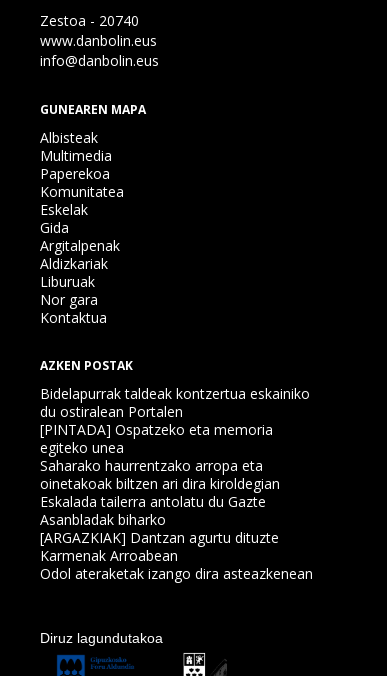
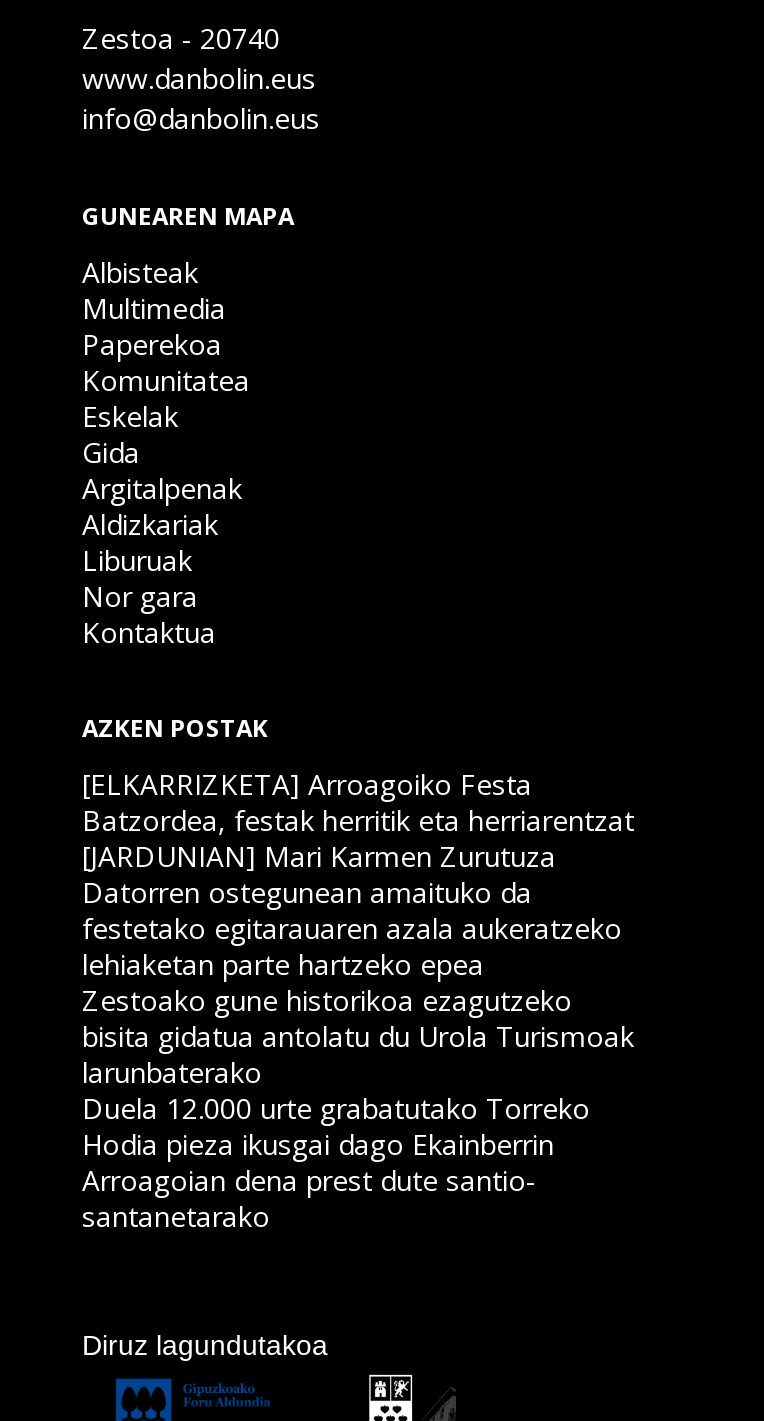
[40,384,313,583] Bidelapurrak taldeak kontzertua eskainiko | du ostiralean Portalen | [PINTADA] Ospatzeko eta memoria | egiteko unea | Saharako haurrentzako arropa eta | oinetakoak biltzen ari dira kiroldegian | Eskalada tailerra antolatu du Gazte | Asanbladak biharko | [ARGAZKIAK] Dantzan agurtu dituzte | Karmenak Arroabean | Odol ateraketak izango dira asteazkenean -> [82,765,634,1235] [ELKARRIZKETA] Arroagoiko Festa | Batzordea, festak herritik eta herriarentzat | [JARDUNIAN] Mari Karmen Zurutuza | Datorren ostegunean amaituko da | festetako egitarauaren azala aukeratzeko | lehiaketan parte hartzeko epea | Zestoako gune historikoa ezagutzeko | bisita gidatua antolatu du Urola Turismoak | larunbaterako | Duela 12.000 urte grabatutako Torreko | Hodia pieza ikusgai dago Ekainberrin | Arroagoian dena prest dute santio- | santanetarako

